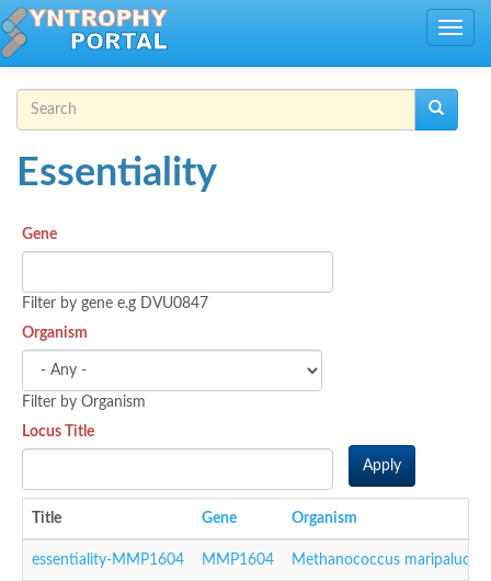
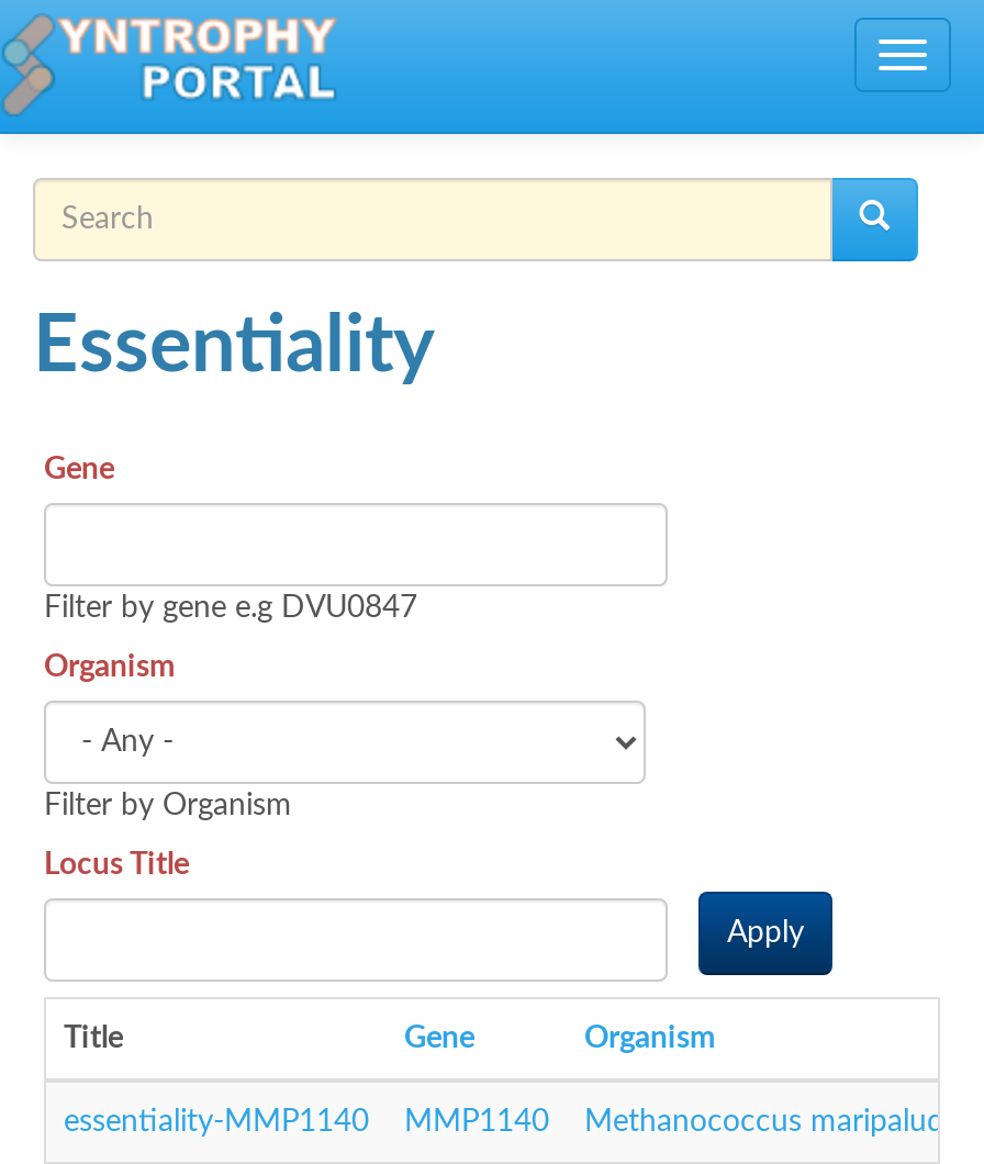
[32,552,274,568] essentiality-MMP1604 | MMP1604 -> [64,1107,549,1138] essentiality-MMP1140 | MMP1140

